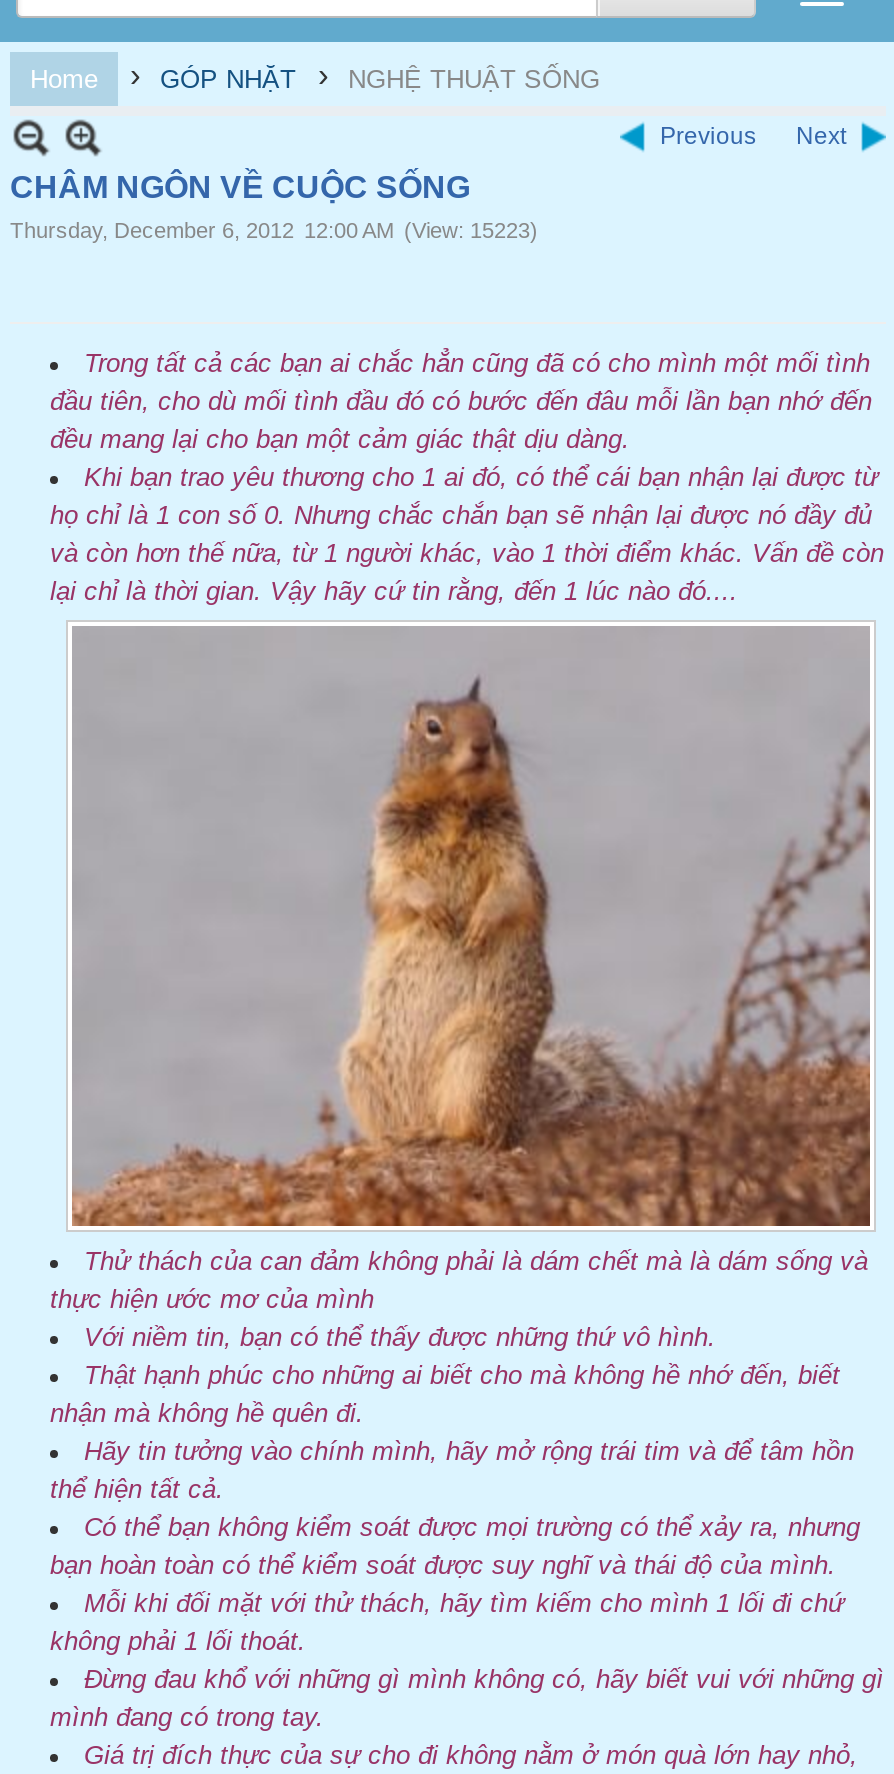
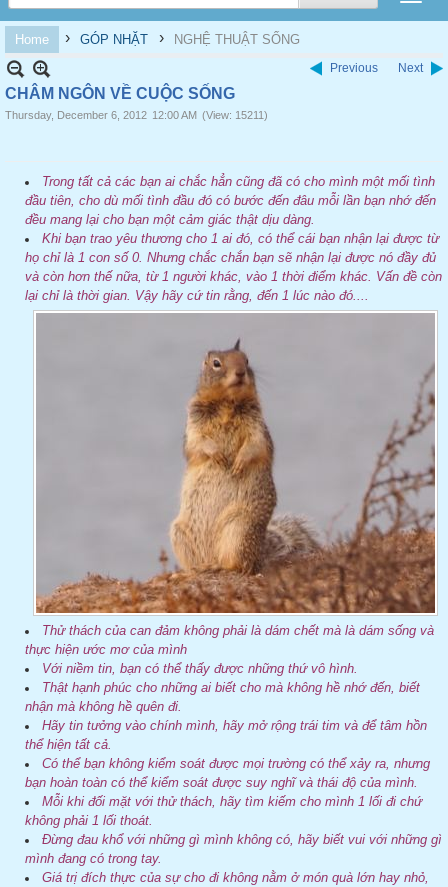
[10,218,538,242] Thursday, December 6, 2012 12:00 AM (View: 15223) -> [5,109,268,121] Thursday, December 6, 2012 12:00 AM (View: 15211)

